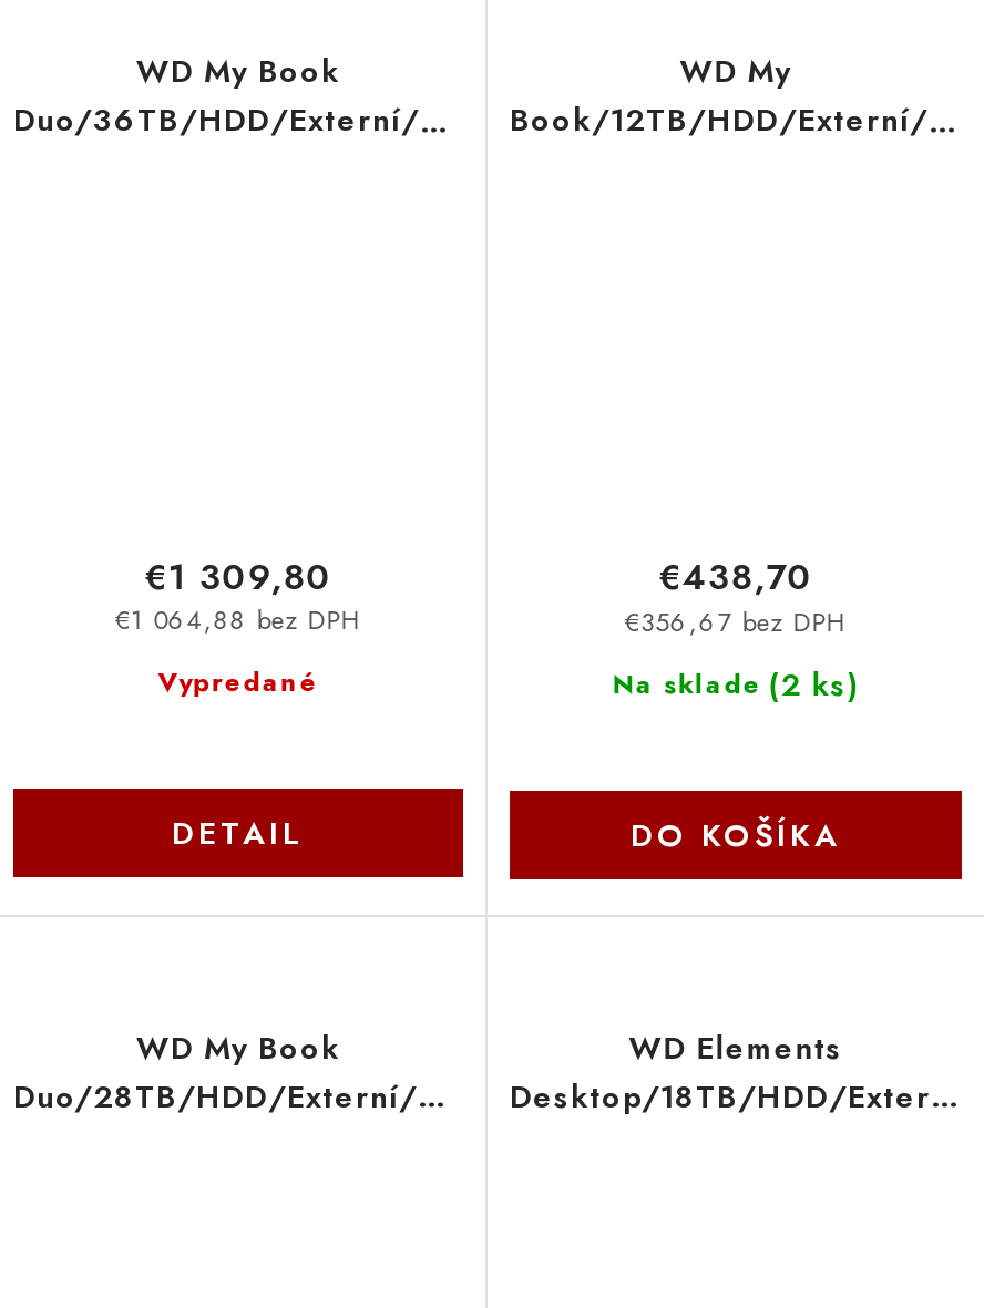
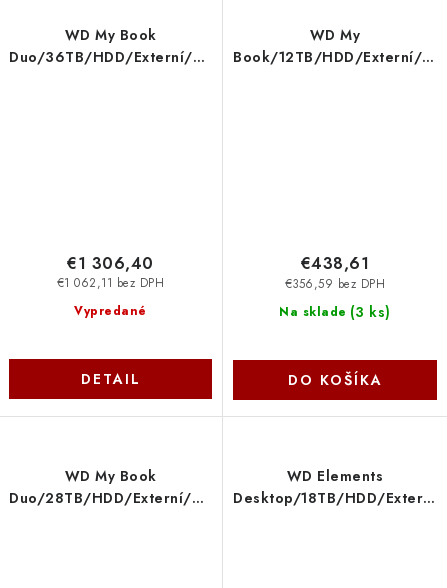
[144,551,332,602] €1 309,80 -> [67,252,154,275] €1 306,40
[659,552,813,603] €438,70 -> [301,252,369,275] €438,61
[115,603,362,638] €1 064,88 bez DPH -> [57,275,164,291] €1 062,11 bez DPH
[625,604,847,640] €356,67 bez DPH -> [285,276,385,292] €356,59 bez DPH
[612,662,859,706] Na sklade (2 ks) -> [279,302,391,322] Na sklade (3 ks)

